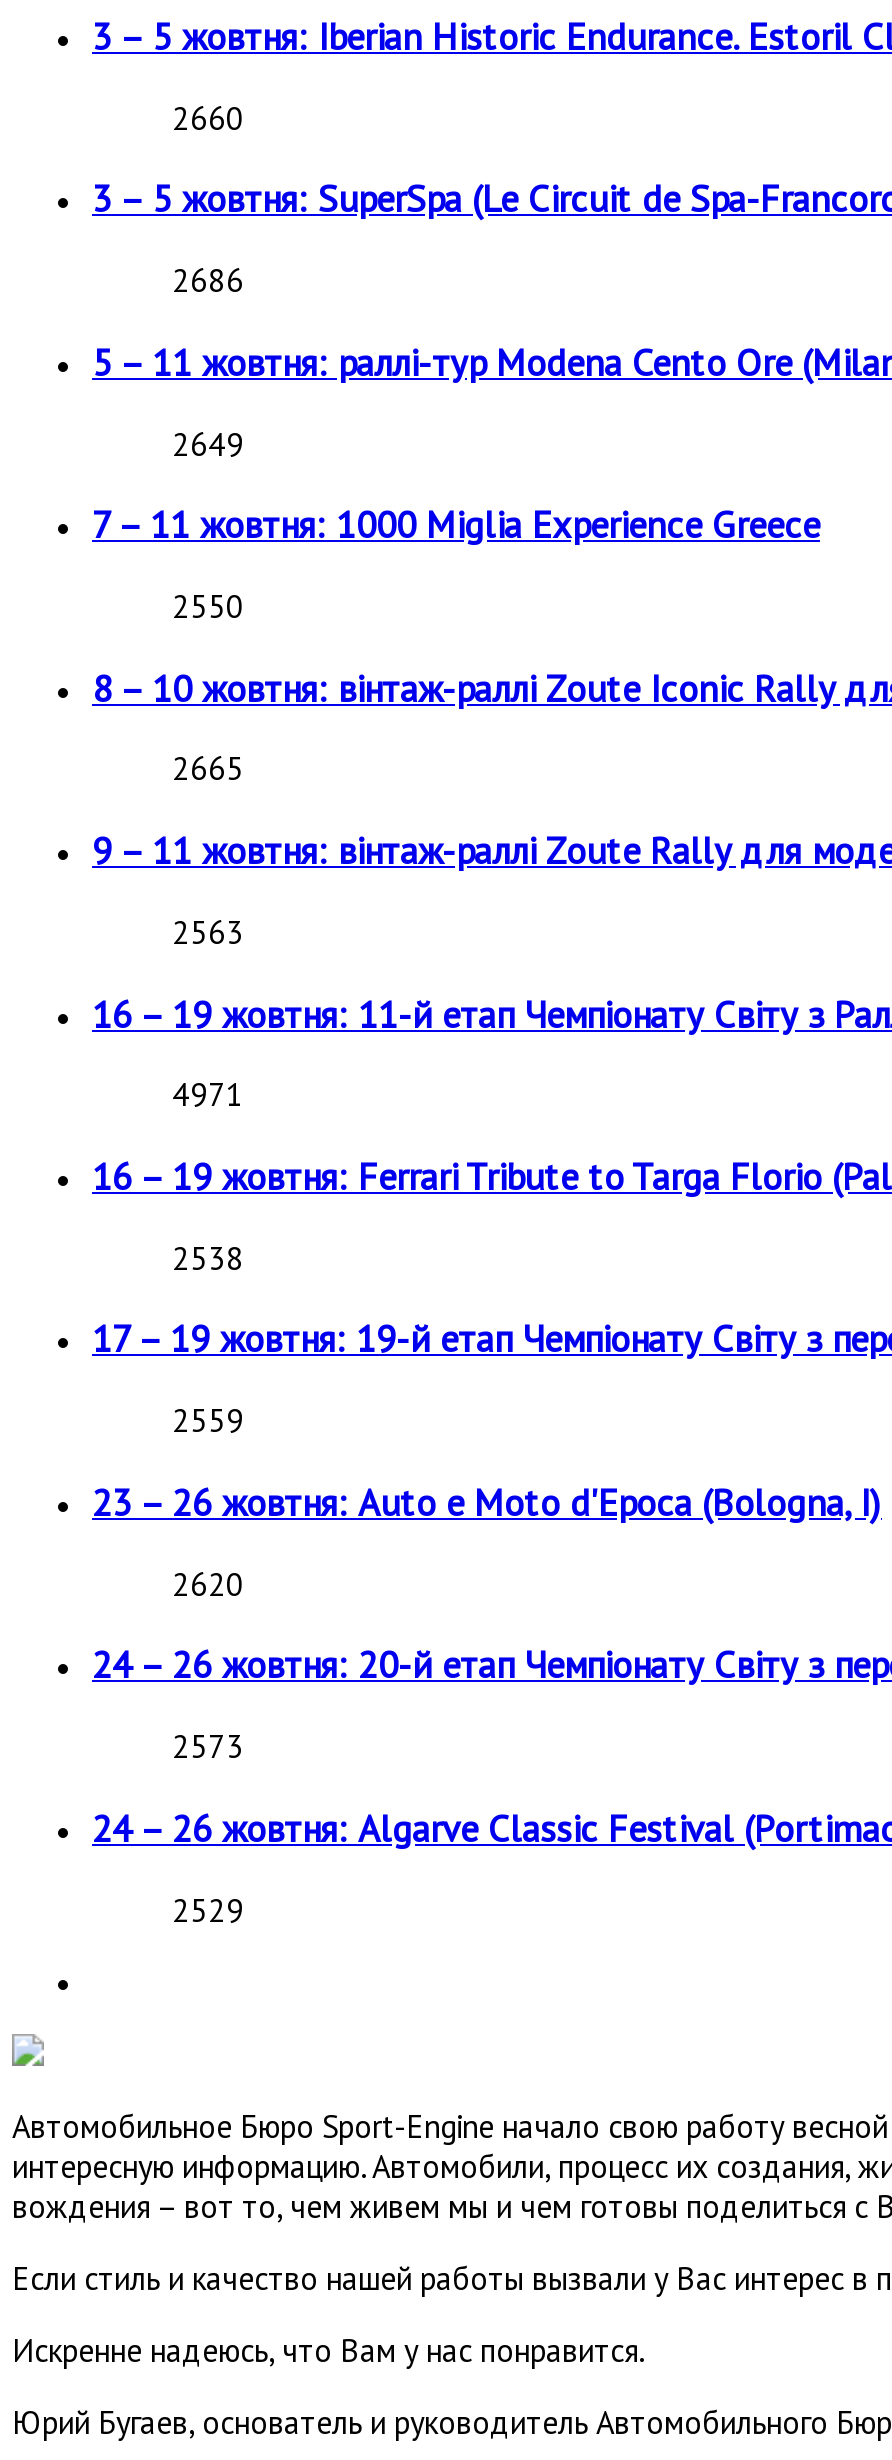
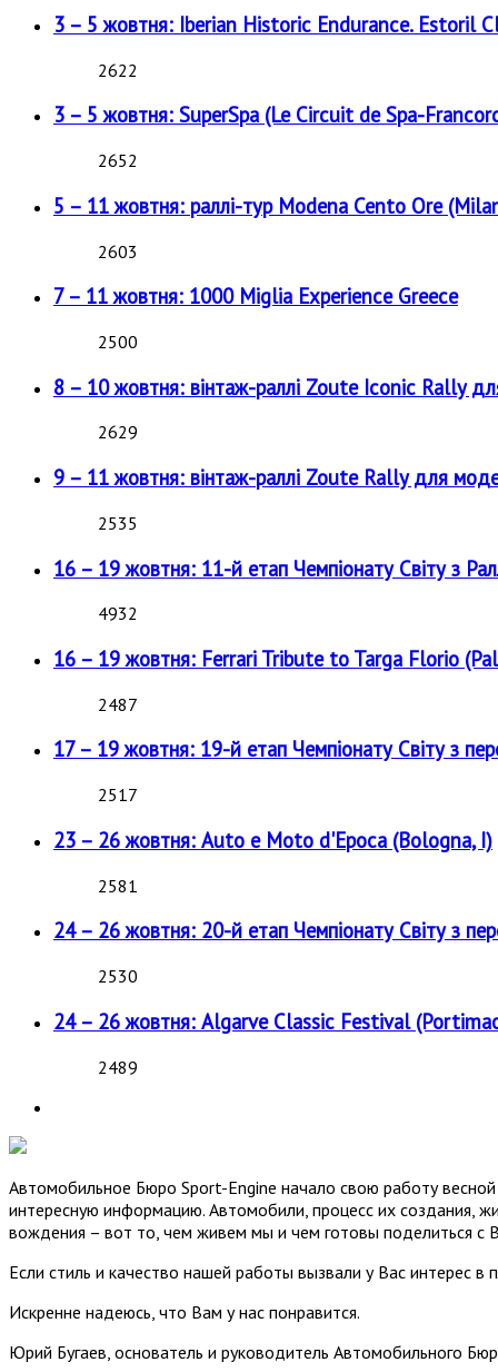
[172,97,244,137] 2660 -> [98,59,138,81] 2622
[172,260,244,300] 2686 -> [98,149,138,171] 2652
[172,423,244,463] 2649 -> [98,240,138,262] 2603
[172,586,244,626] 2550 -> [98,330,138,353] 2500
[172,749,244,789] 2665 -> [98,421,138,443] 2629
[172,912,244,952] 2563 -> [98,512,138,534] 2535
[172,1075,244,1115] 4971 -> [98,602,138,625] 4932
[172,1238,244,1278] 2538 -> [98,693,138,715] 2487
[172,1400,244,1440] 2559 -> [98,784,138,806] 2517
[172,1563,244,1603] 2620 -> [98,874,138,896] 2581
[172,1726,244,1766] 2573 -> [98,965,138,987] 2530
[172,1889,244,1929] 2529 -> [98,1055,138,1078] 2489

